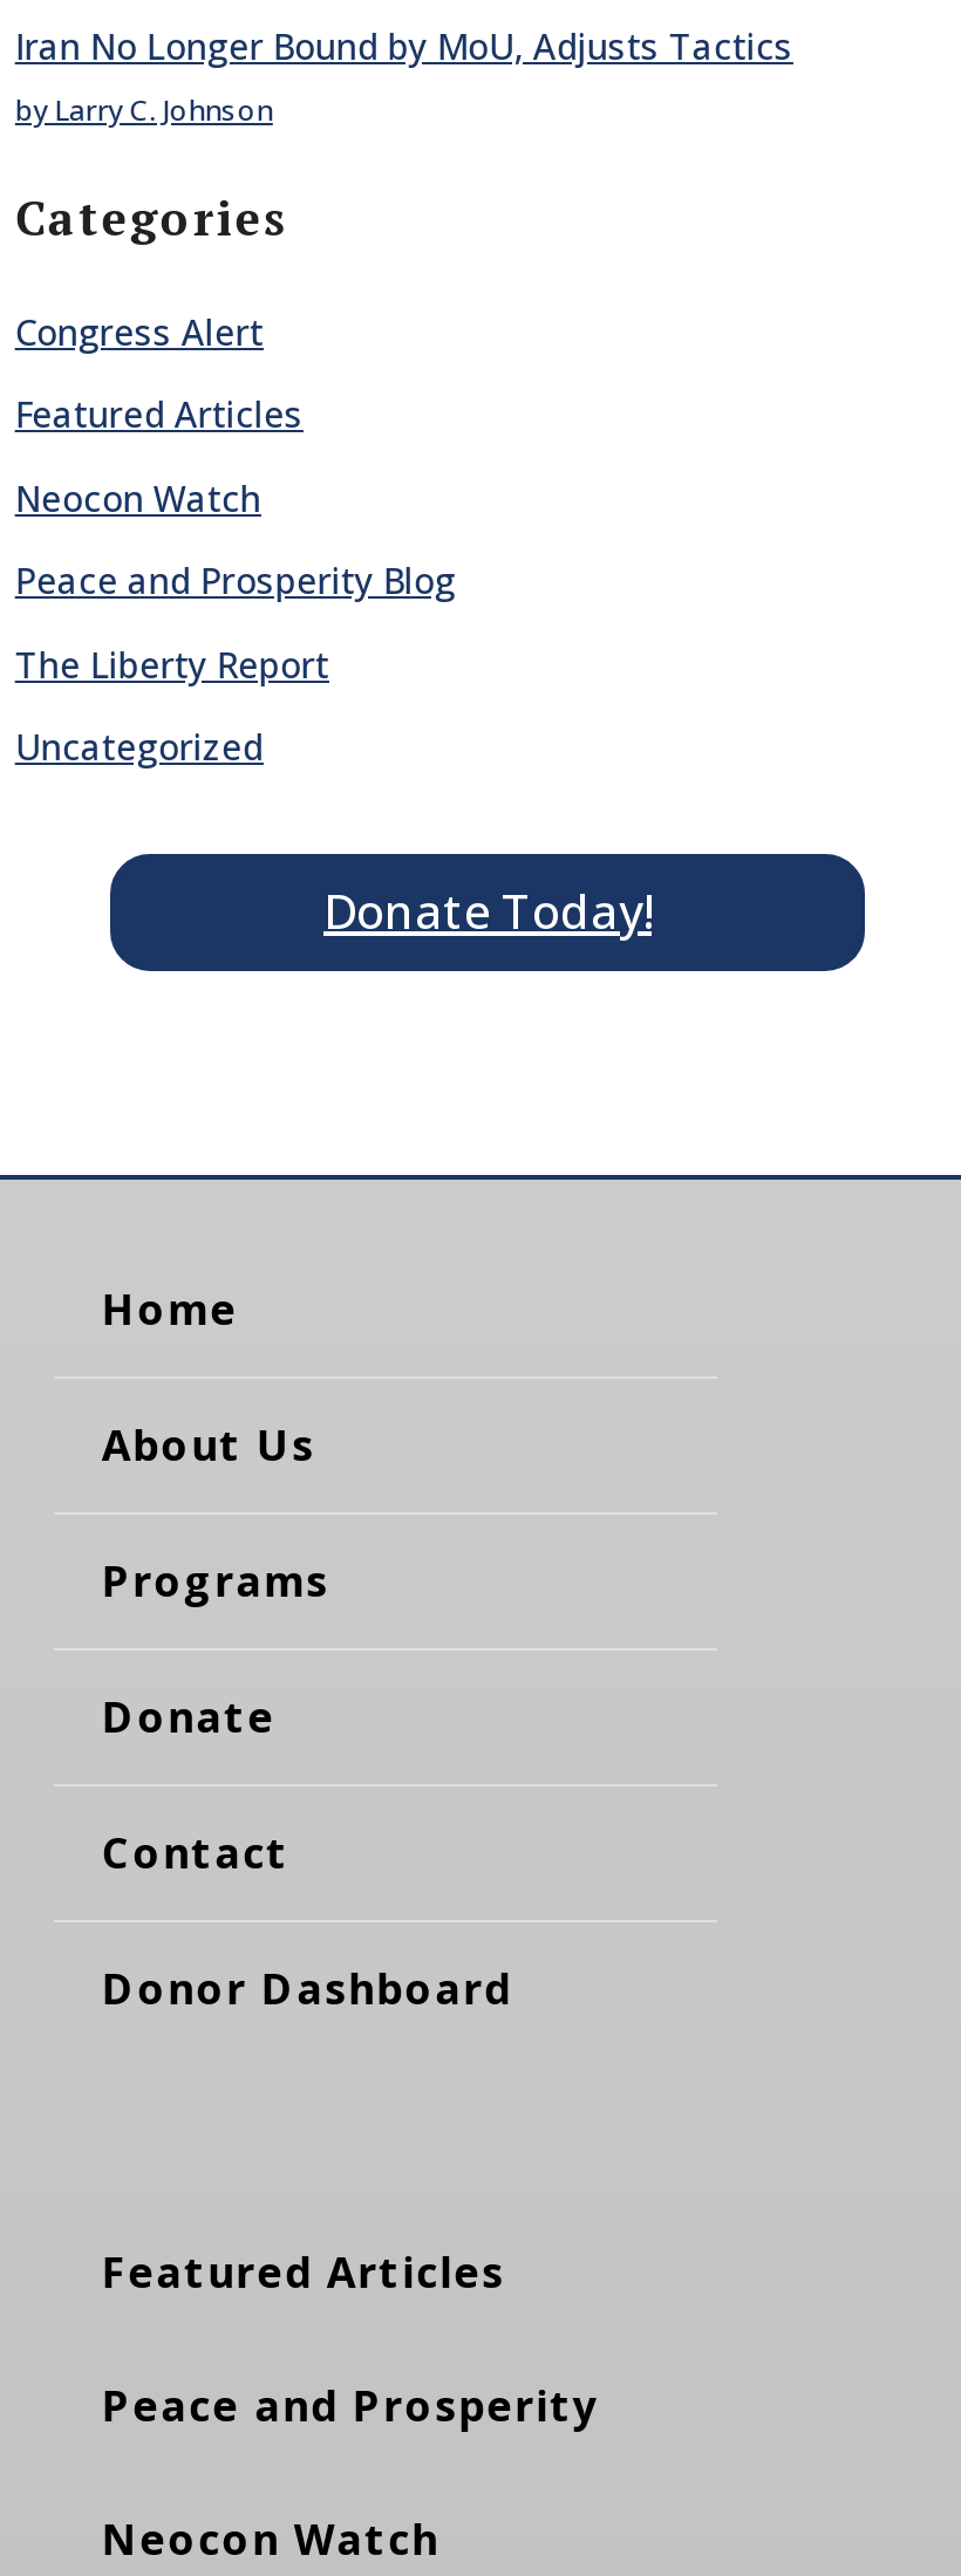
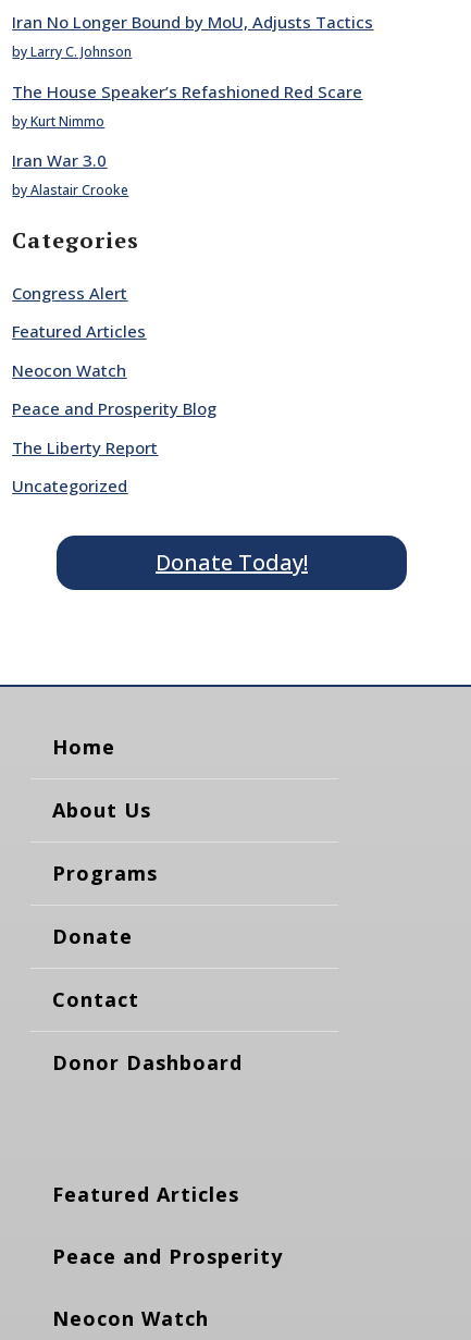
none -> [12,80,363,199] The House Speaker’s Refashioned Red Scare | by Kurt Nimmo | Iran War 3.0 | by Alastair Crooke

